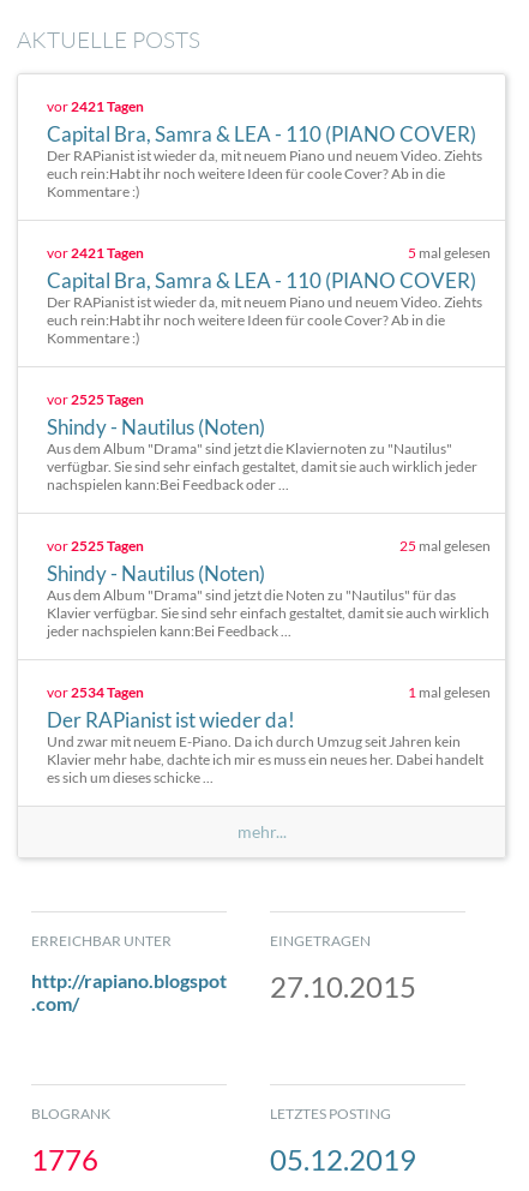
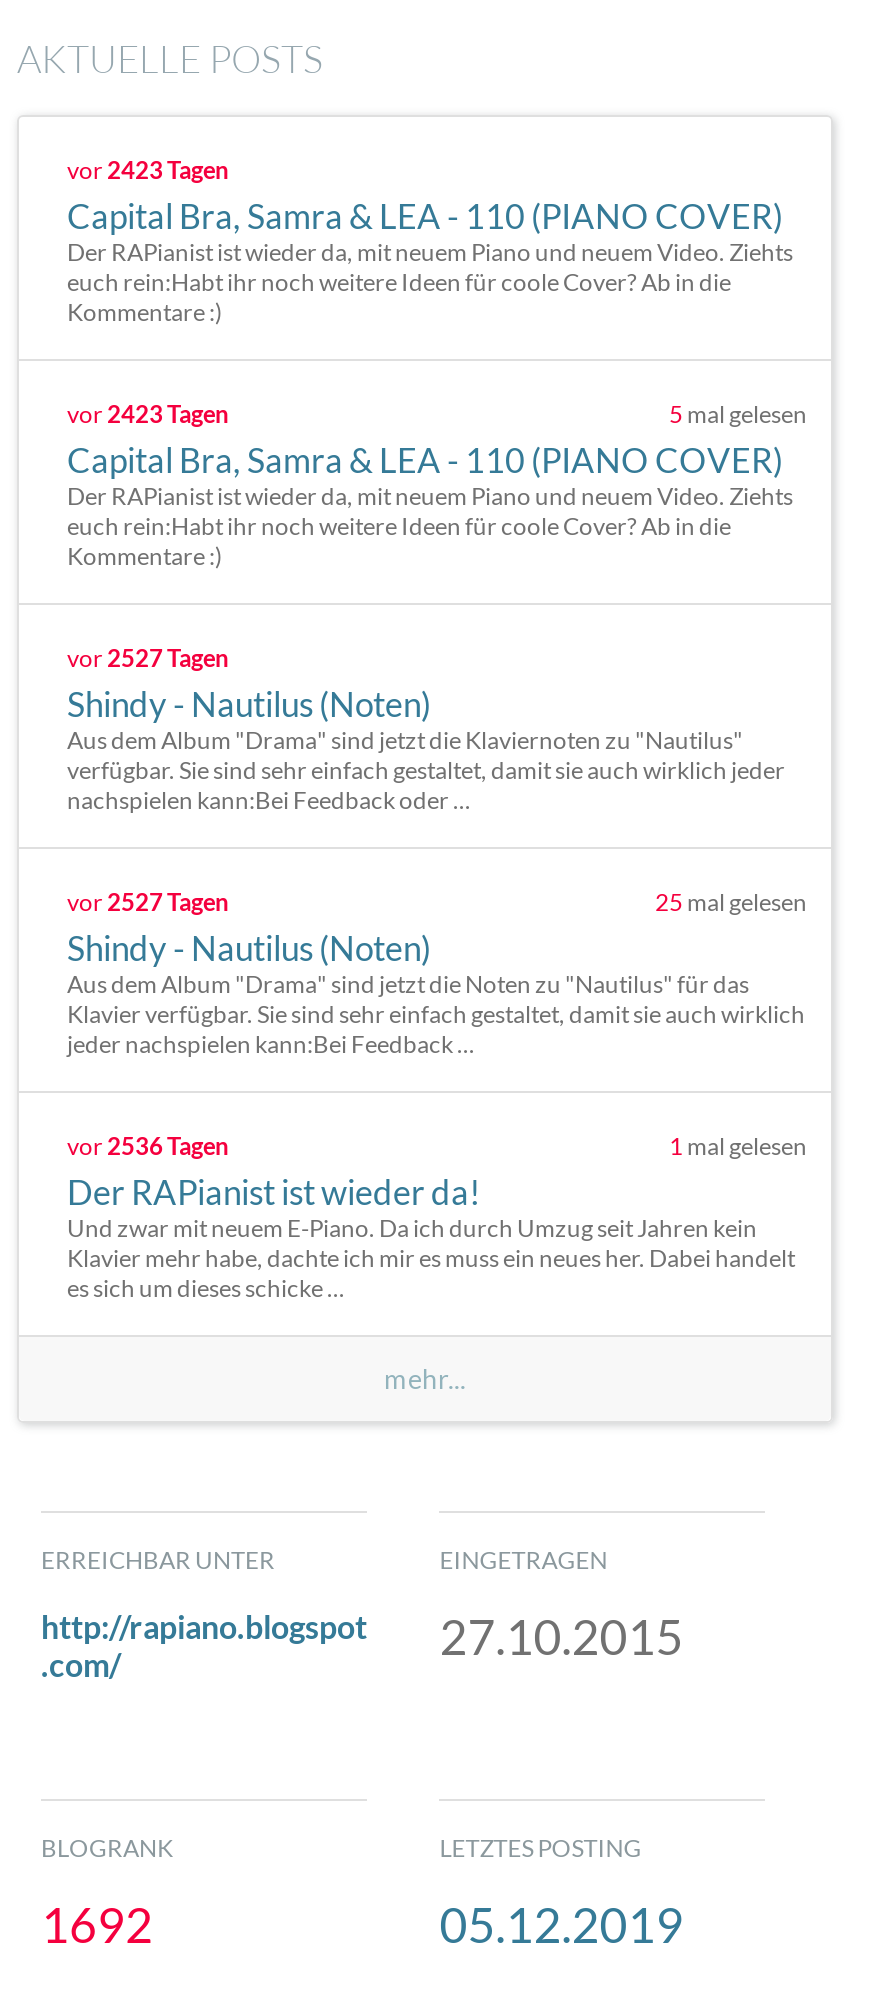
[47,97,144,115] vor 2421 Tagen -> [67,155,229,185] vor 2423 Tagen
[47,244,144,262] vor 2421 Tagen -> [67,399,229,429] vor 2423 Tagen
[47,390,144,408] vor 2525 Tagen -> [67,643,229,673] vor 2527 Tagen
[47,537,144,555] vor 2525 Tagen -> [67,887,229,917] vor 2527 Tagen
[47,683,144,701] vor 2534 Tagen -> [67,1131,229,1161] vor 2536 Tagen
[31,1141,98,1176] 1776 -> [41,1894,153,1952] 1692

